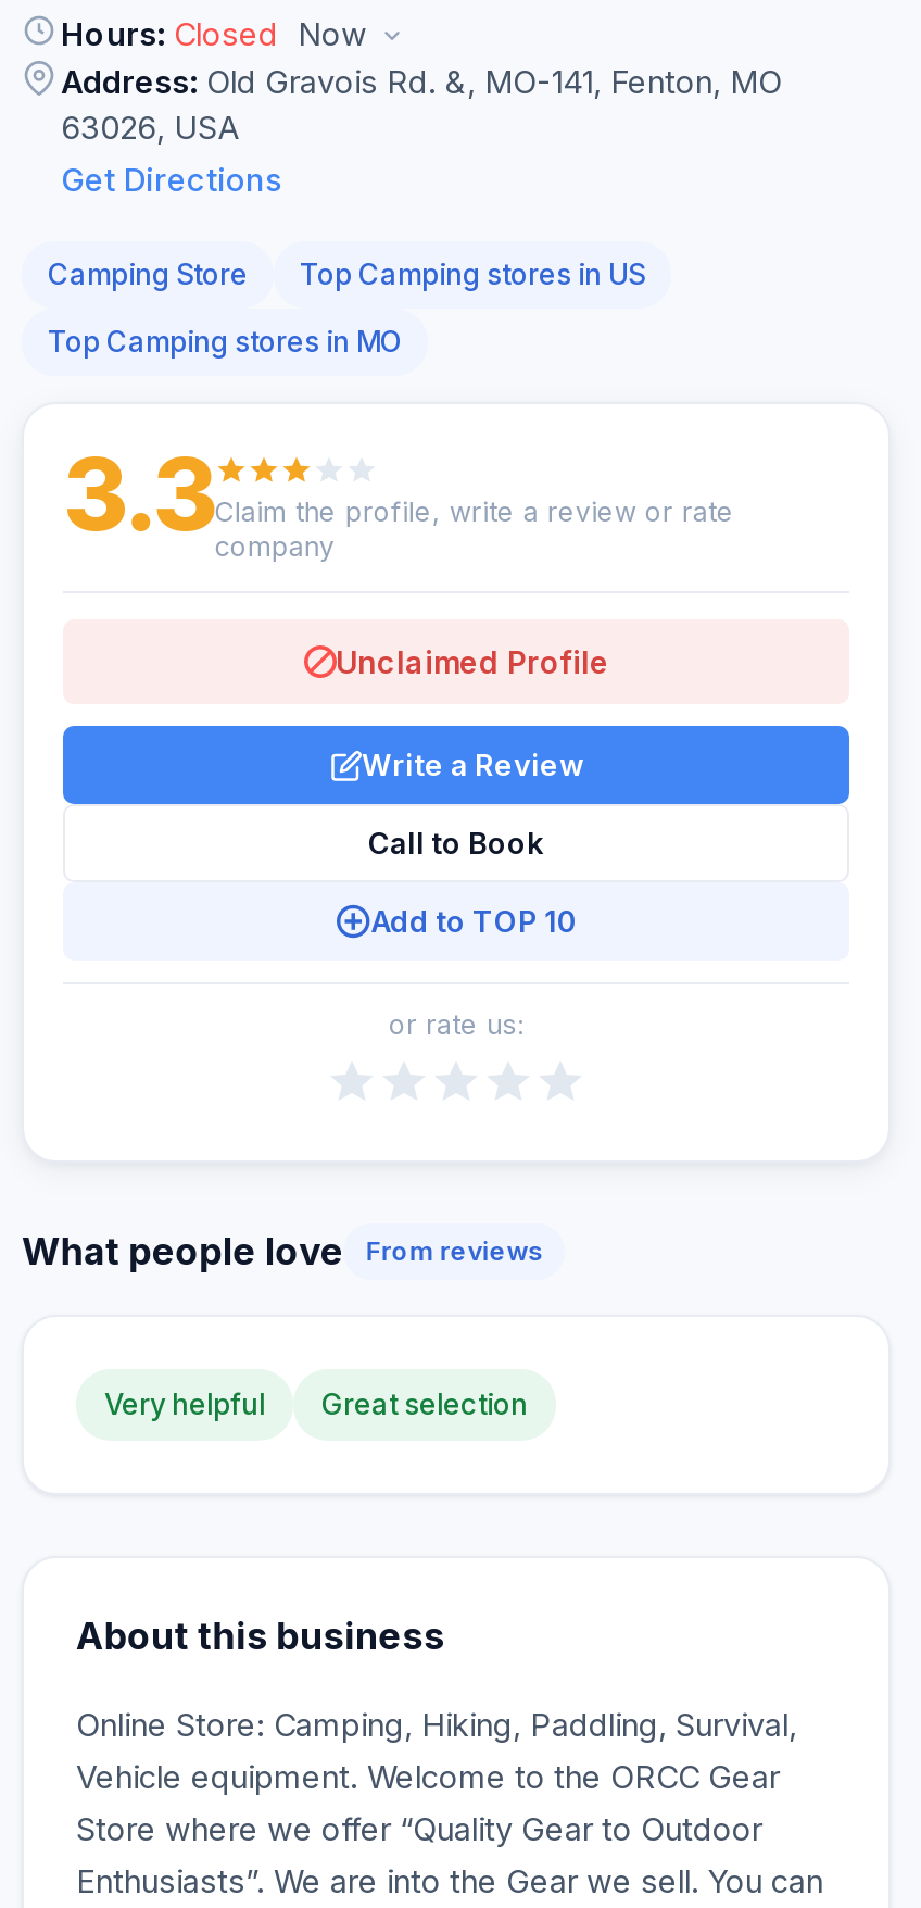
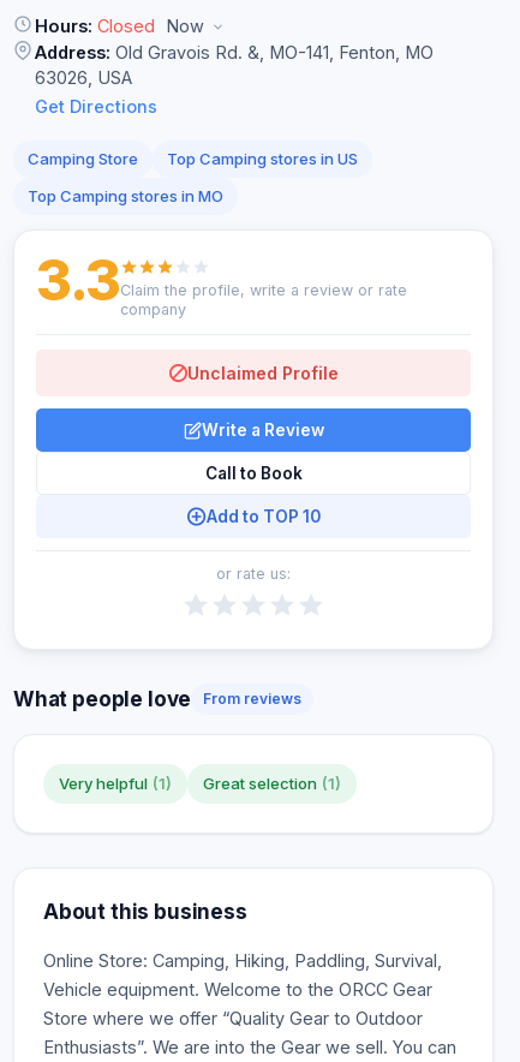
[104,1386,528,1421] Very helpful | Great selection -> [59,774,341,793] Very helpful (1) | Great selection (1)

